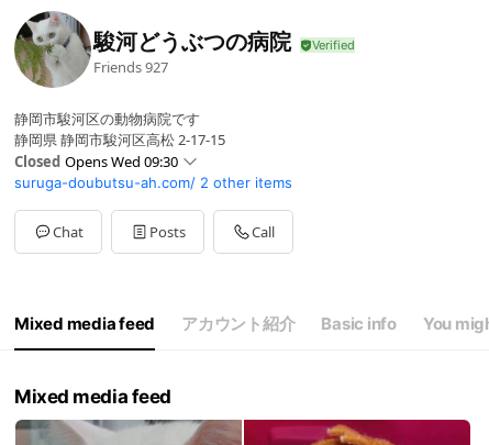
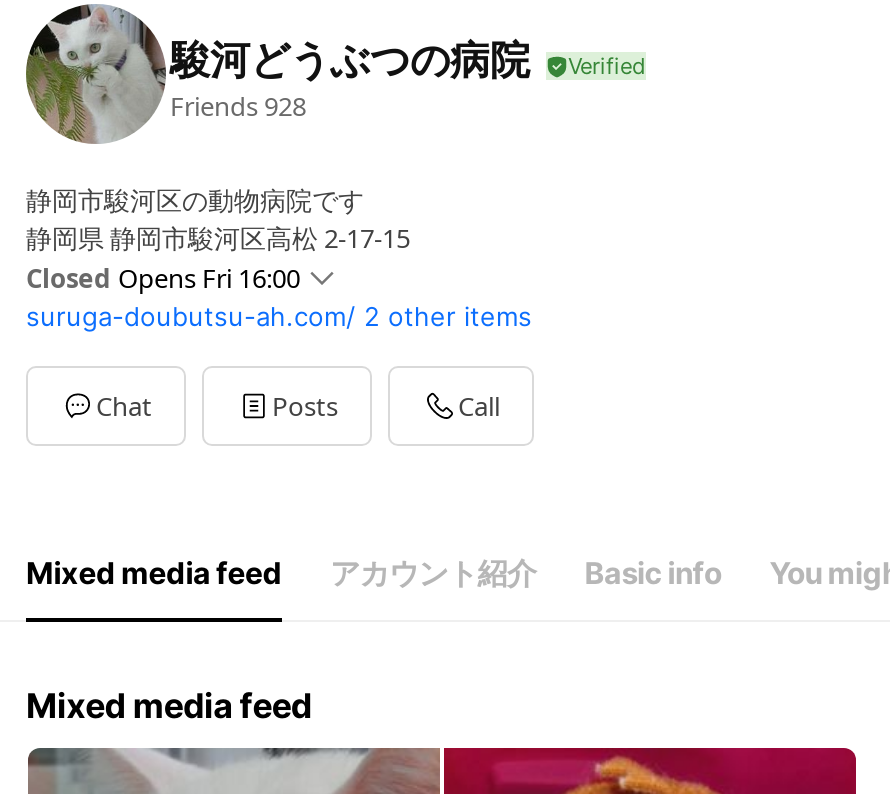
[93,57,168,77] Friends 927 -> [170,88,306,124] Friends 928
[14,152,178,172] Closed Opens Wed 09:30 -> [26,261,300,297] Closed Opens Fri 16:00

